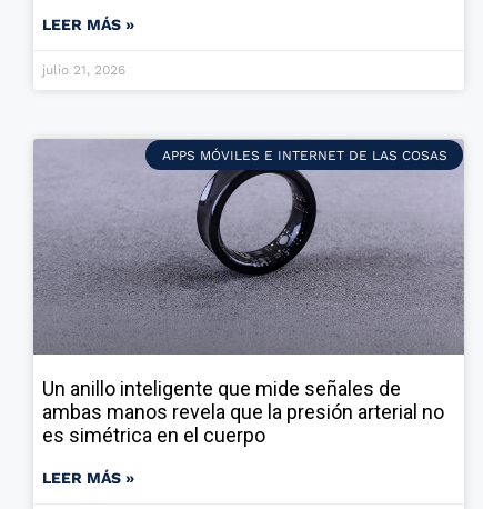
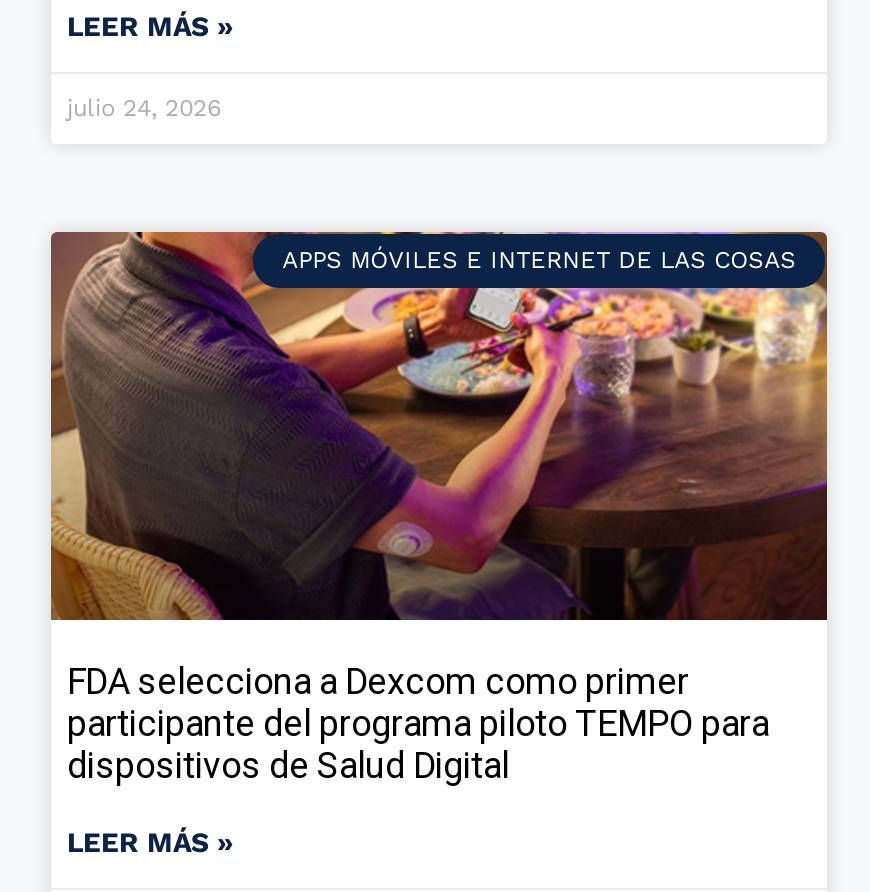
[42,63,125,78] julio 21, 2026 -> [67,94,221,122] julio 24, 2026
[33,139,464,447] [image] | Un anillo inteligente que mide señales de | ambas manos revela que la presión arterial no | es simétrica en el cuerpo -> [49,231,829,786] [image] | FDA selecciona a Dexcom como primer | participante del programa piloto TEMPO para | dispositivos de Salud Digital

